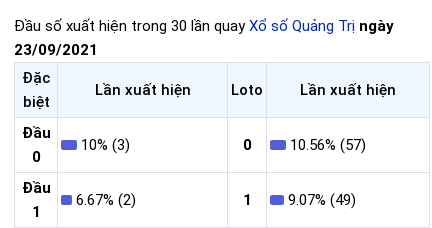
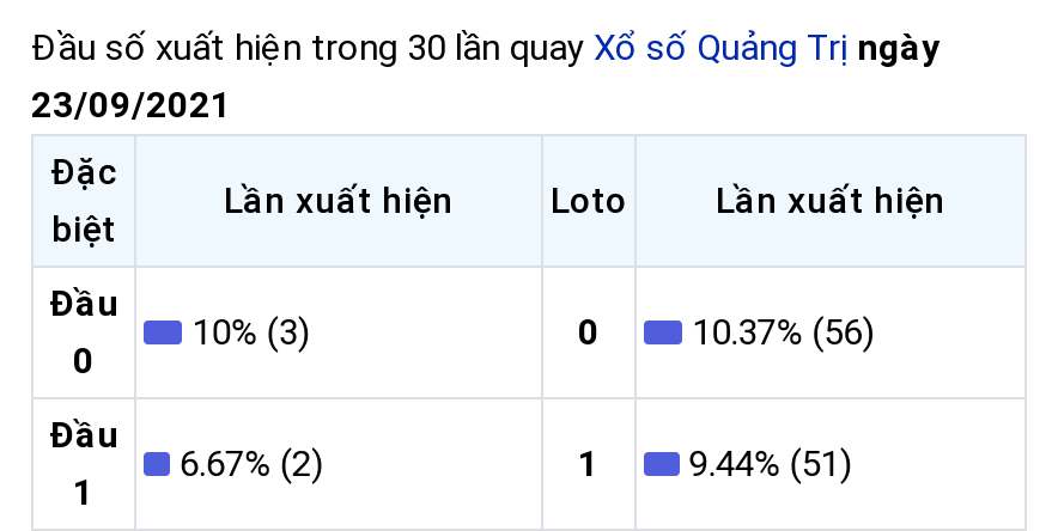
[242,136,366,154] 0 10.56% (57) -> [578,311,874,354] 0 10.37% (56)
[242,191,356,209] 1 9.07% (49) -> [578,443,851,486] 1 9.44% (51)

